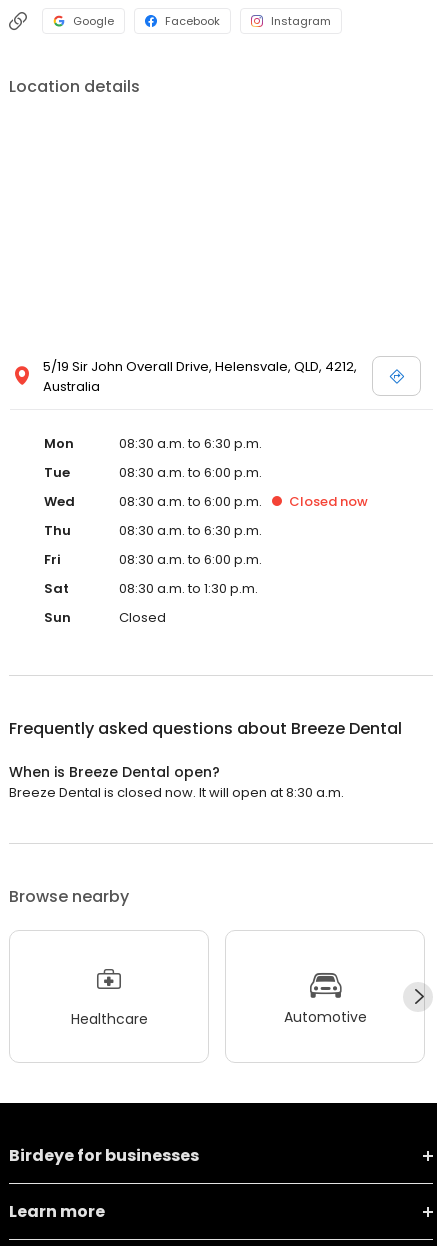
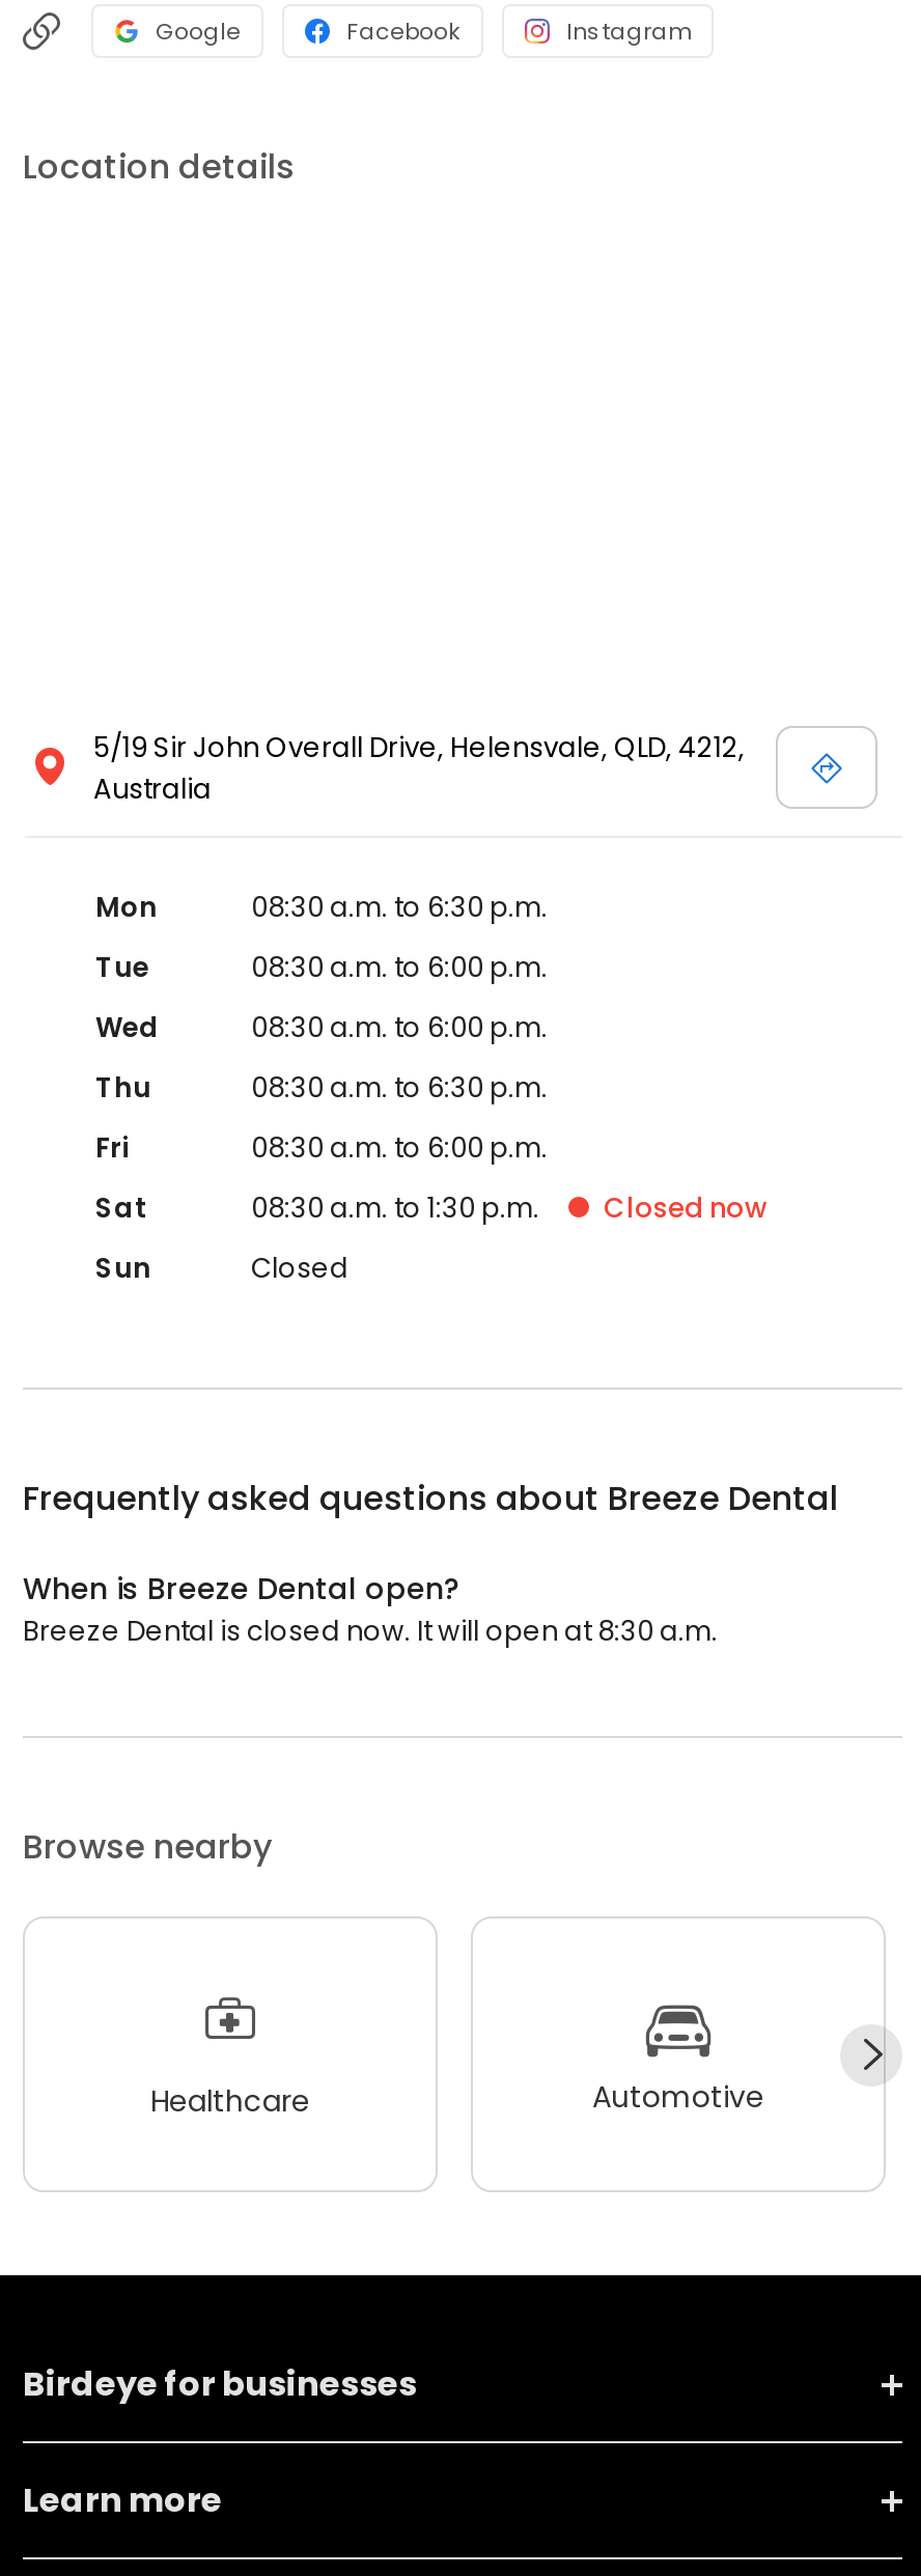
moved [289,492,368,511] -> [604,1188,767,1228]: Closed now

